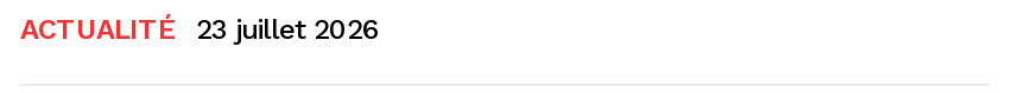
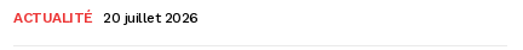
[20,13,380,46] ACTUALITÉ 23 juillet 2026 -> [13,10,198,26] ACTUALITÉ 20 juillet 2026

